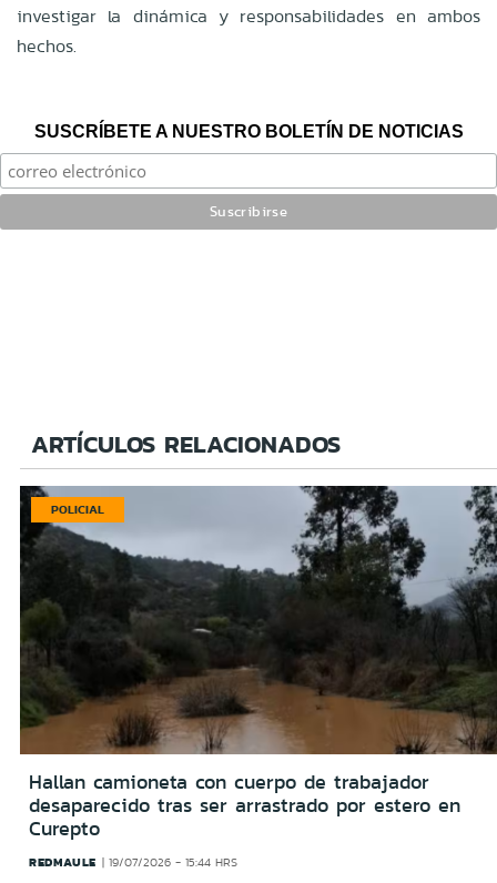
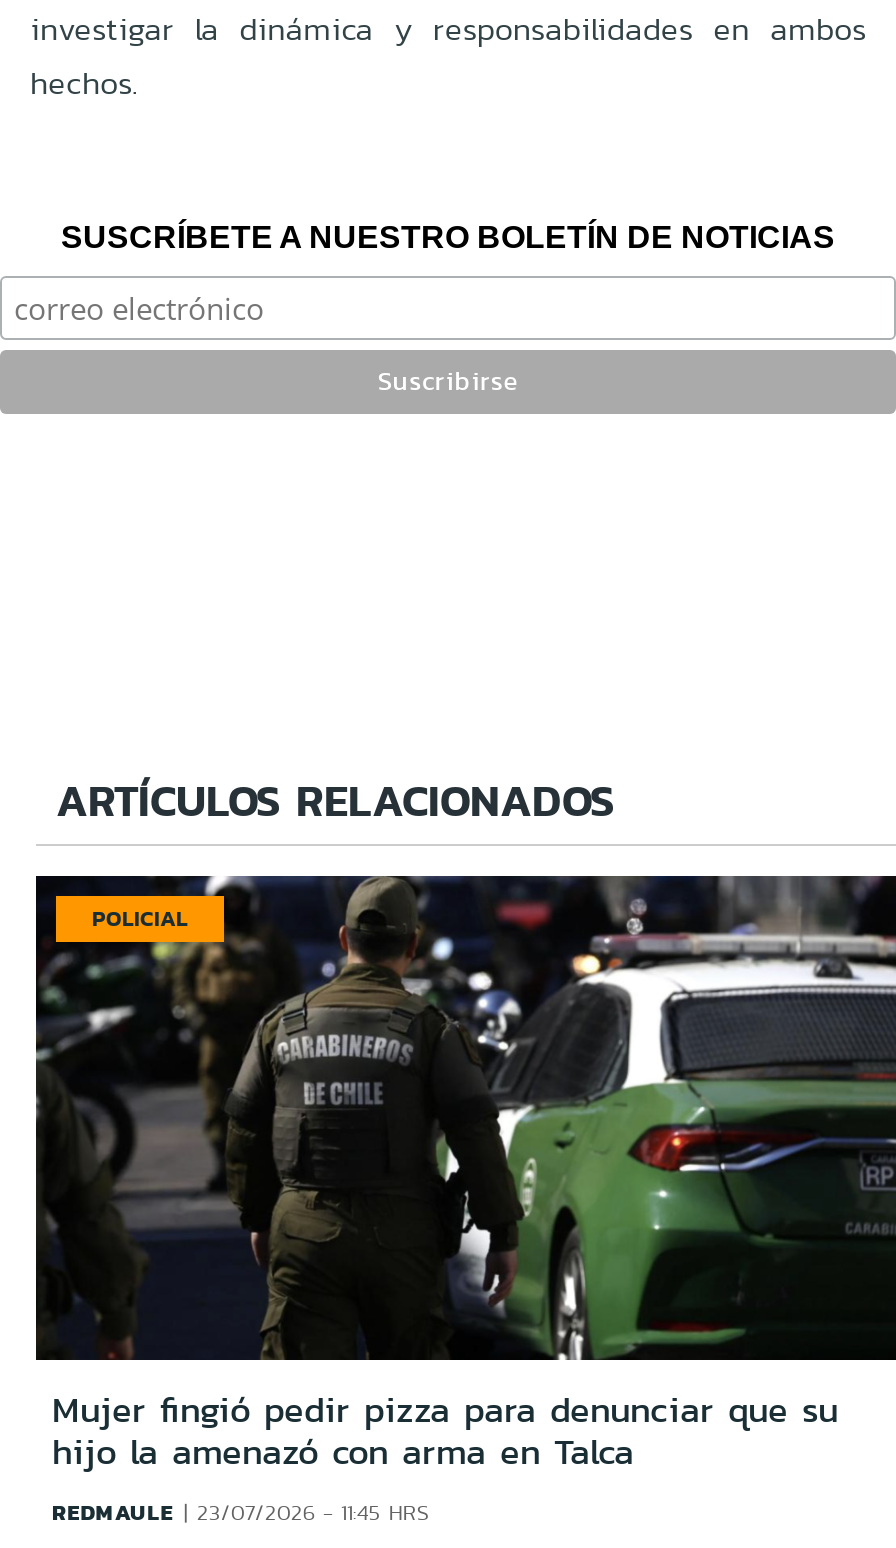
[20,485,494,843] [image] | Hallan camioneta con cuerpo de trabajador | desaparecido tras ser arrastrado por estero en | Curepto -> [36,874,890,1478] [image] | Mujer fingió pedir pizza para denunciar que su | hijo la amenazó con arma en Talca
[29,853,238,871] REDMAULE 19/07/2026 - 15:44 HRS -> [52,1496,429,1528] REDMAULE 23/07/2026 - 11:45 HRS

